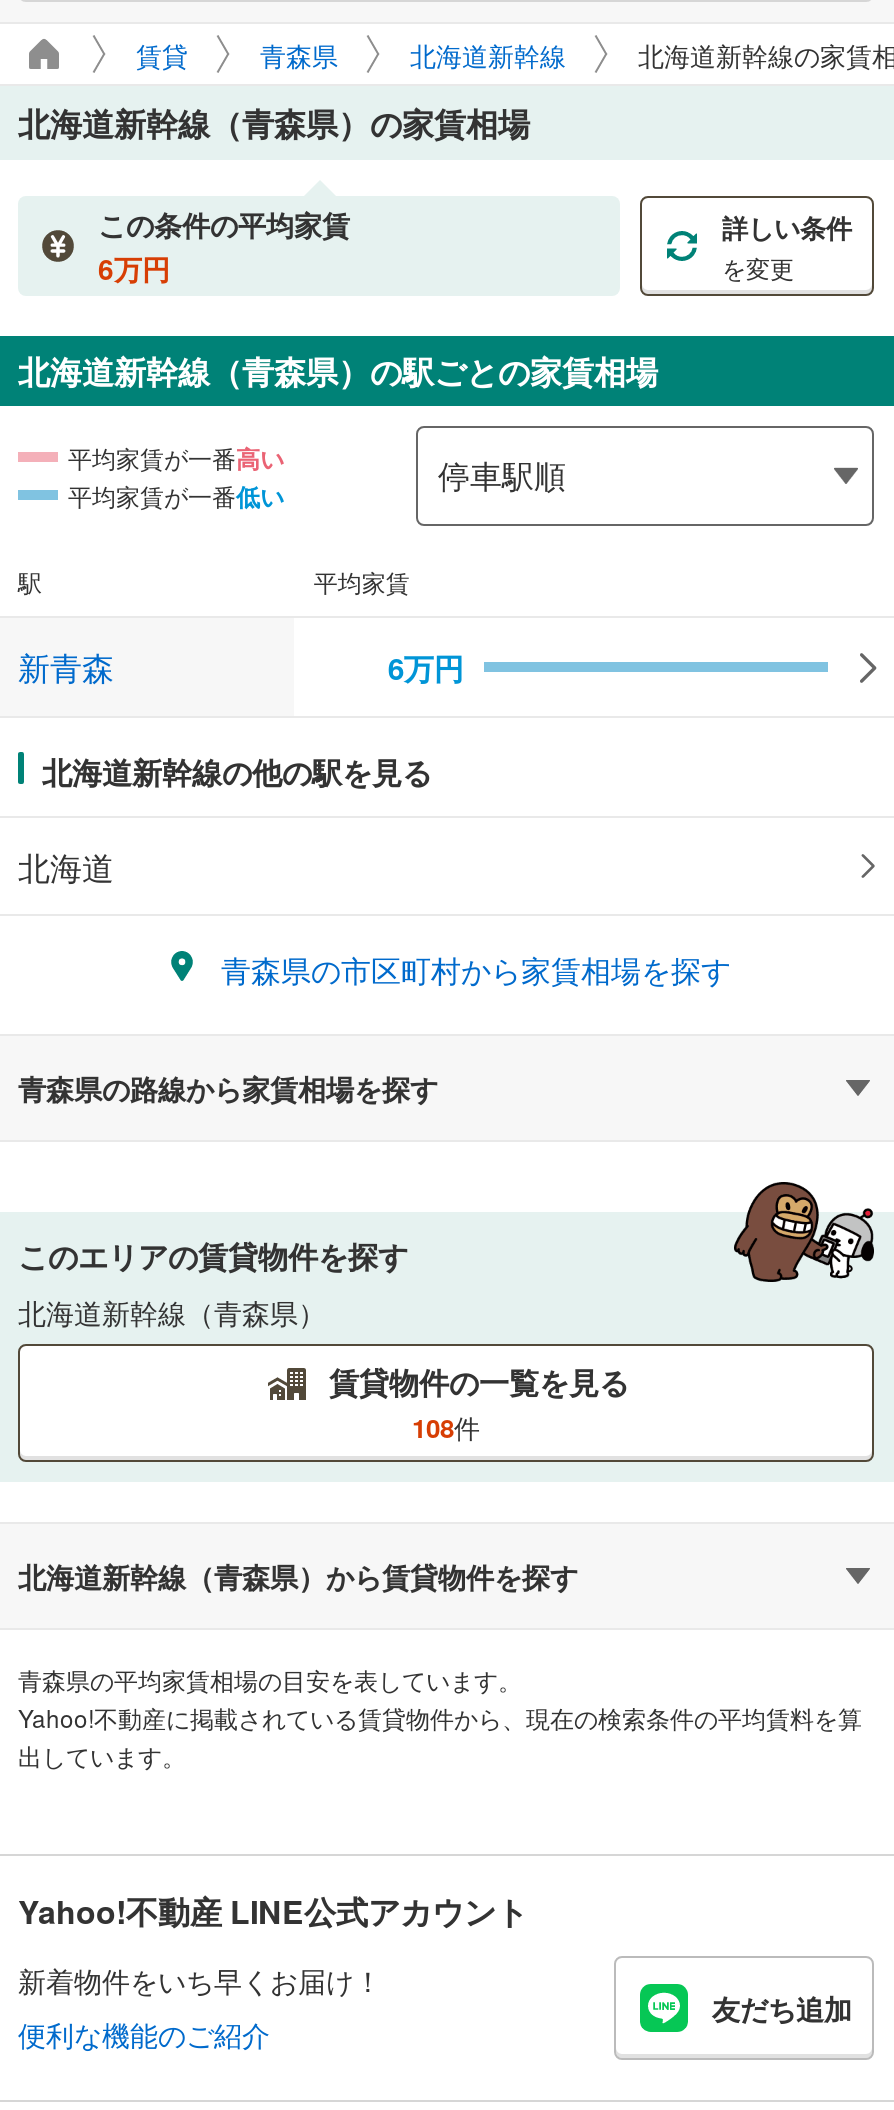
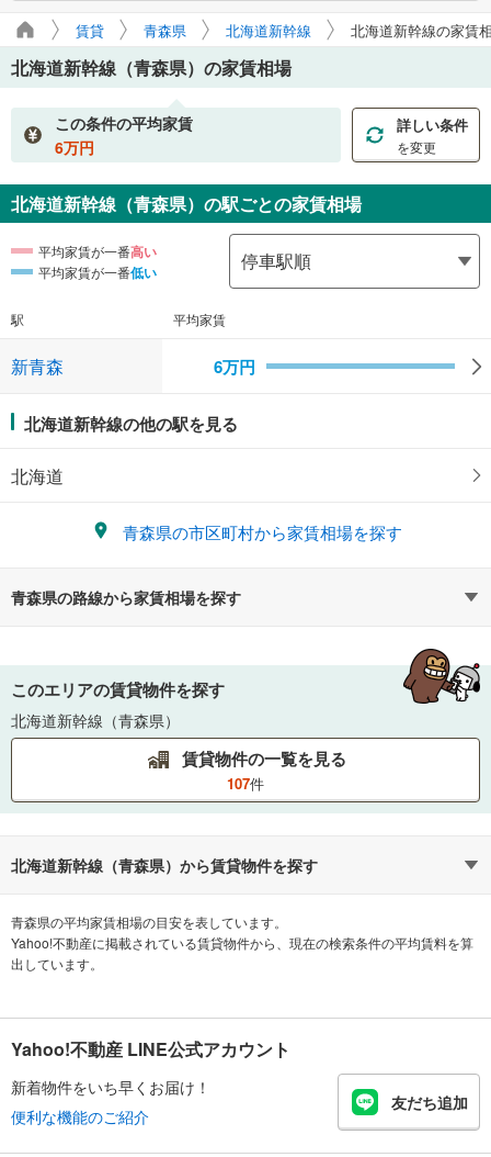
[412,1408,480,1446] 108件 -> [227,773,264,794] 107件

